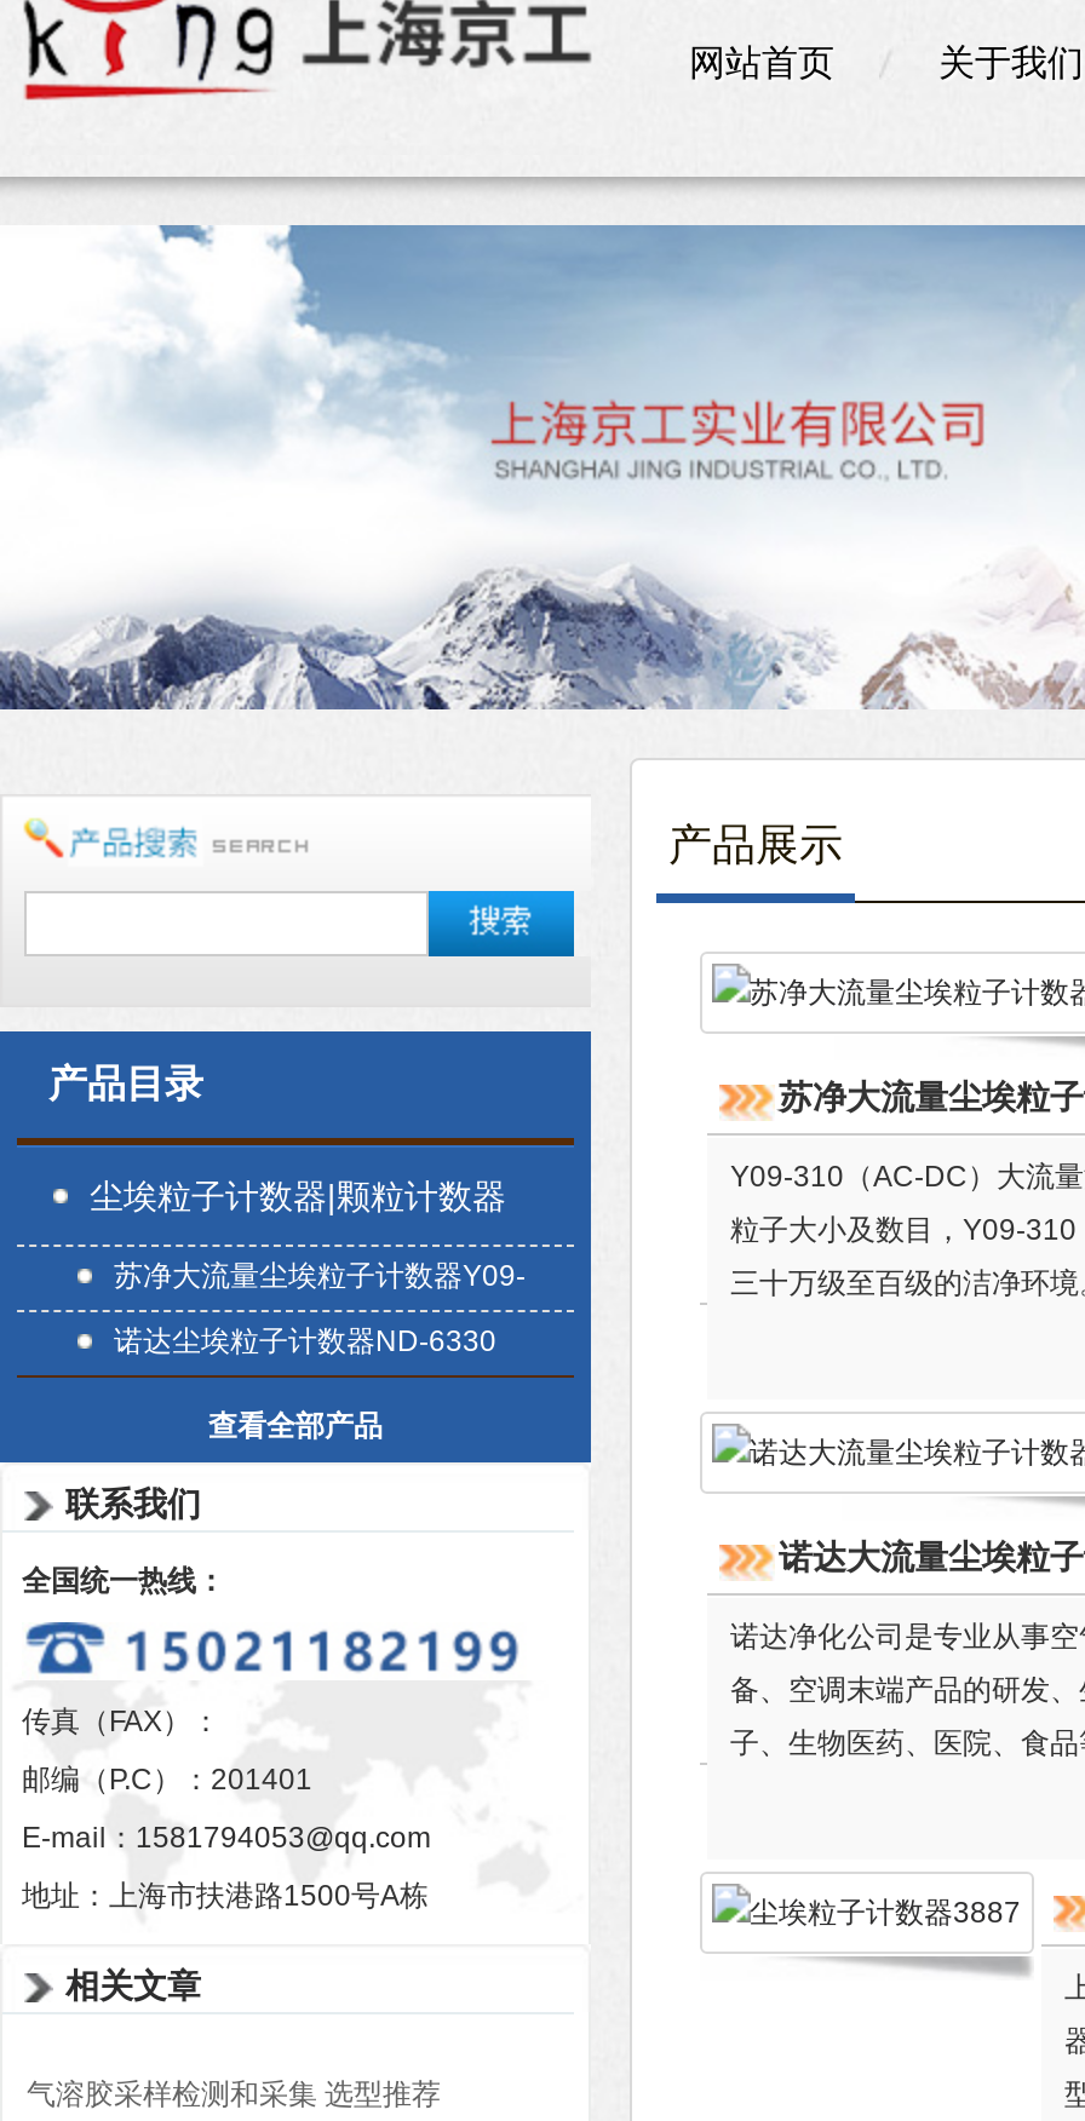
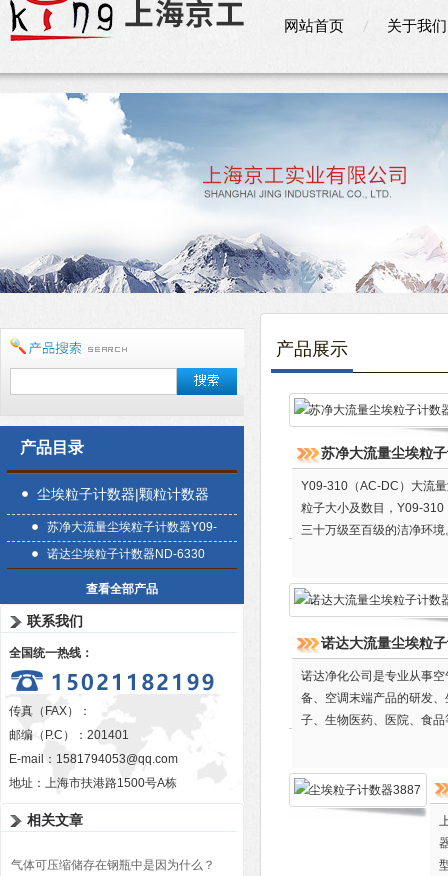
[27,2077,441,2111] 气溶胶采样检测和采集 选型推荐 -> [11,858,215,872] 气体可压缩储存在钢瓶中是因为什么？

